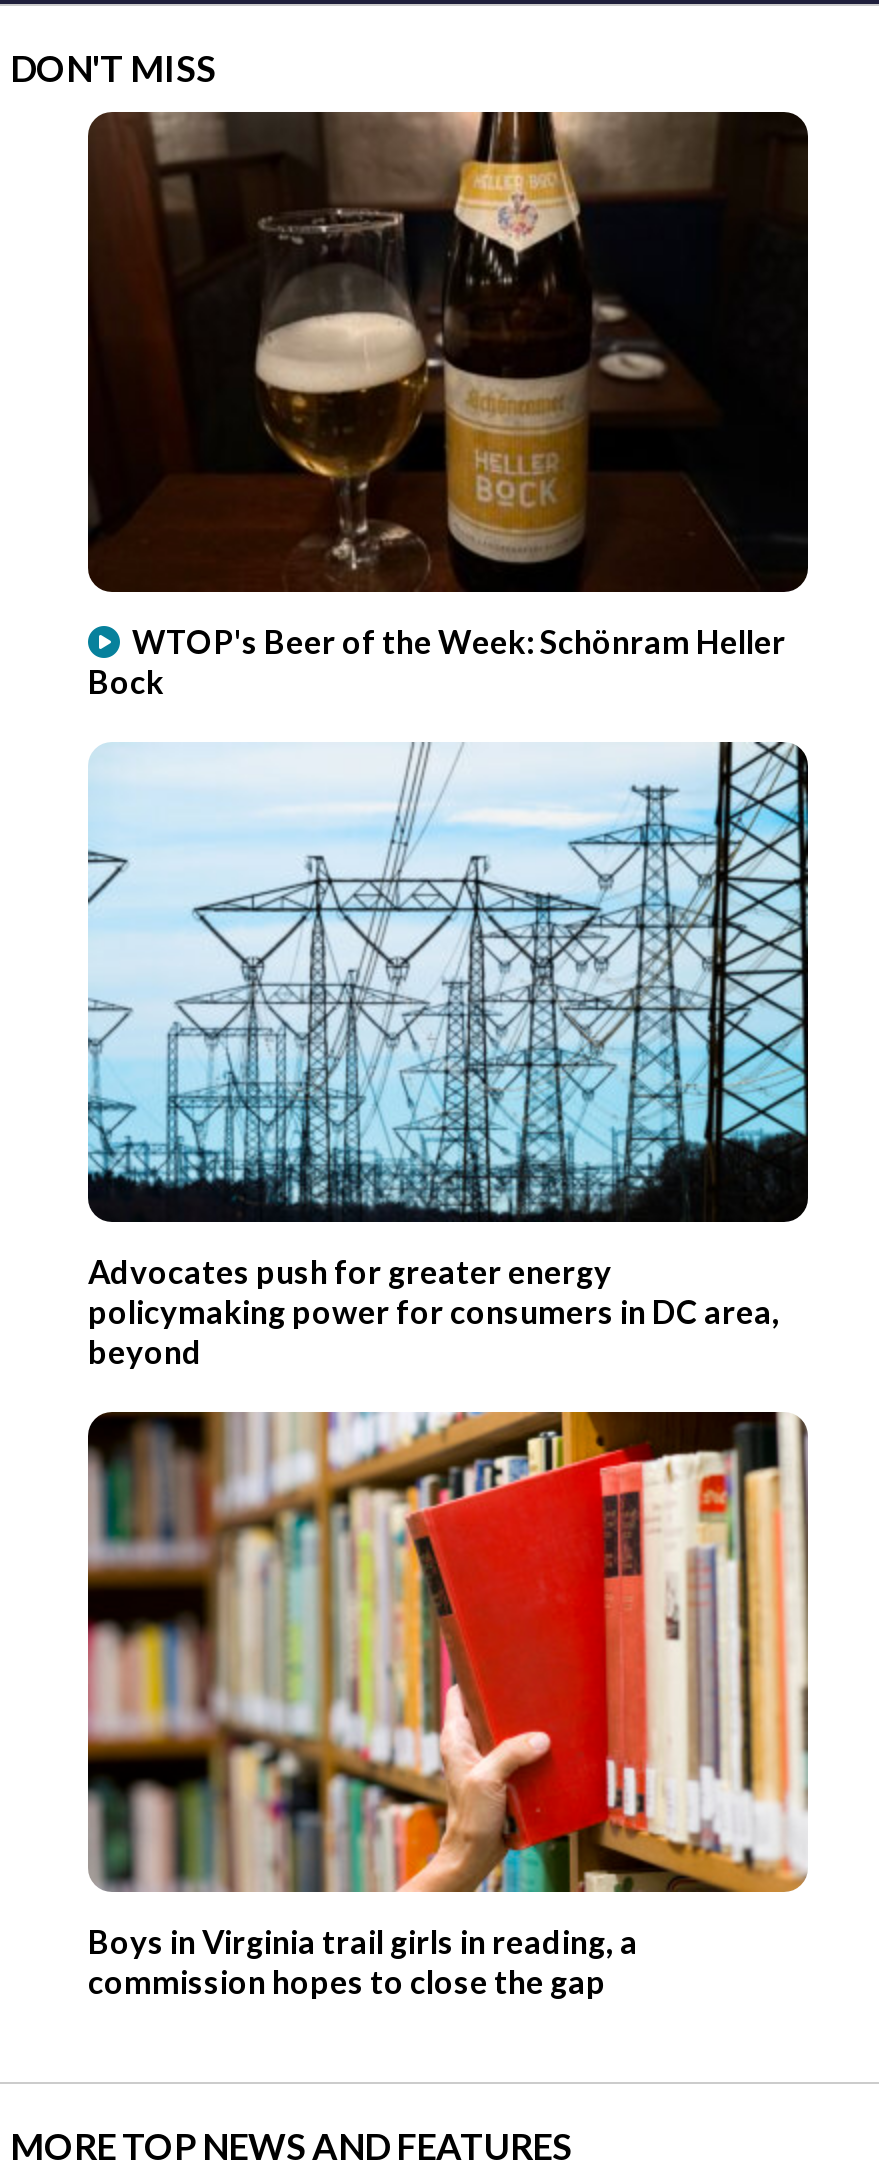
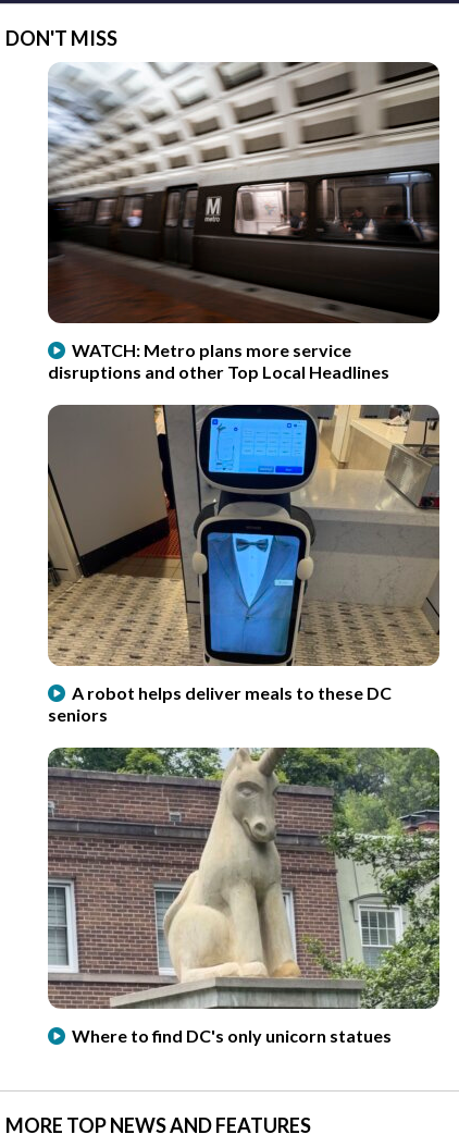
[86,110,808,592] [image] -> [47,62,439,295] [image]
[88,622,786,700] WTOP's Beer of the Week: Schönram Heller | Bock -> [48,340,389,382] WATCH: Metro plans more service | disruptions and other Top Local Headlines
[86,742,810,1370] [image] | Advocates push for greater energy | policymaking power for consumers in DC area, | beyond -> [47,404,441,725] [image] | A robot helps deliver meals to these DC | seniors
[86,1410,808,2000] [image] | Boys in Virginia trail girls in reading, a | commission hopes to close the gap -> [48,747,441,1046] [image] | Where to find DC's only unicorn statues

